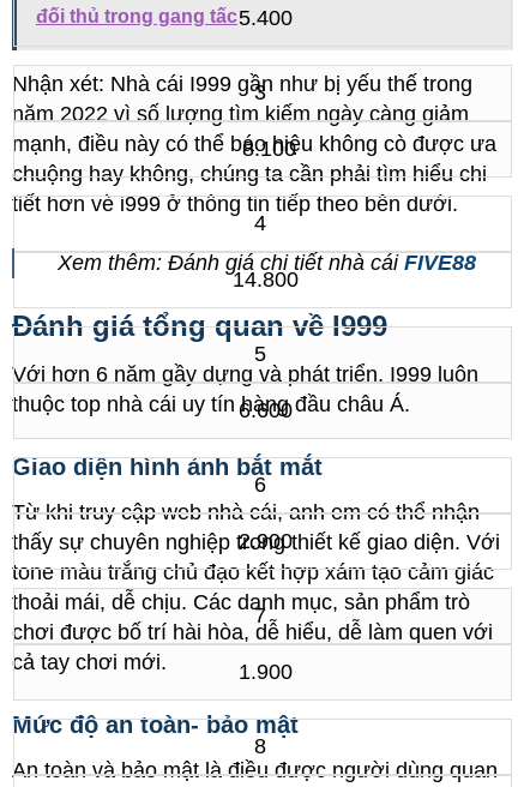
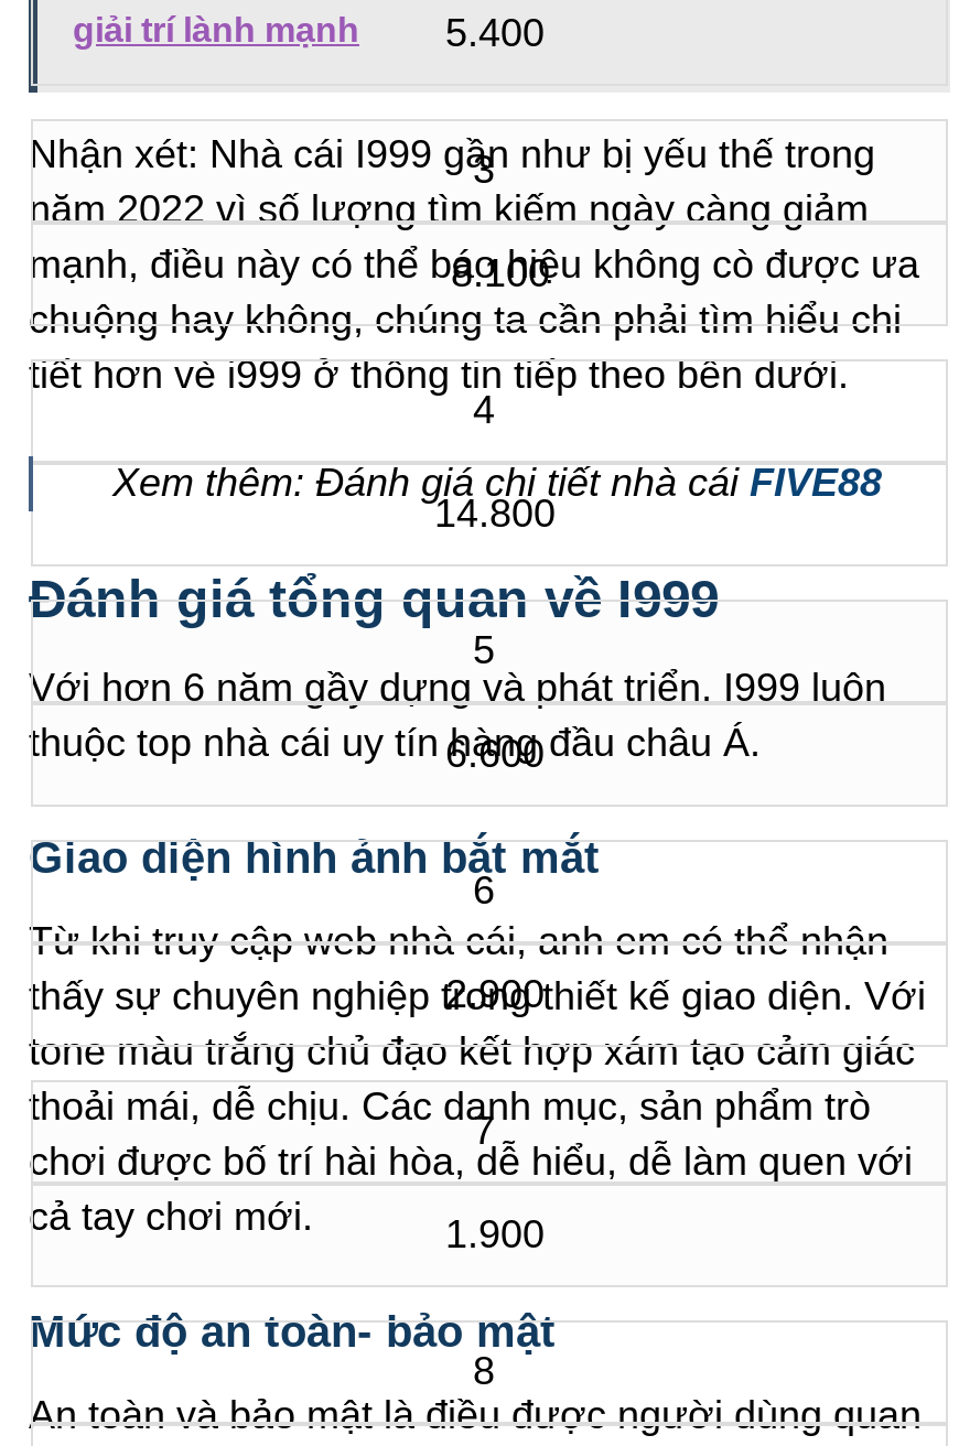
[36,6,237,27] đối thủ trong gang tấc -> [73,11,359,49] giải trí lành mạnh

